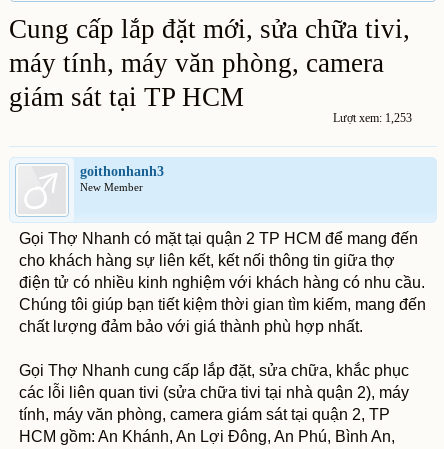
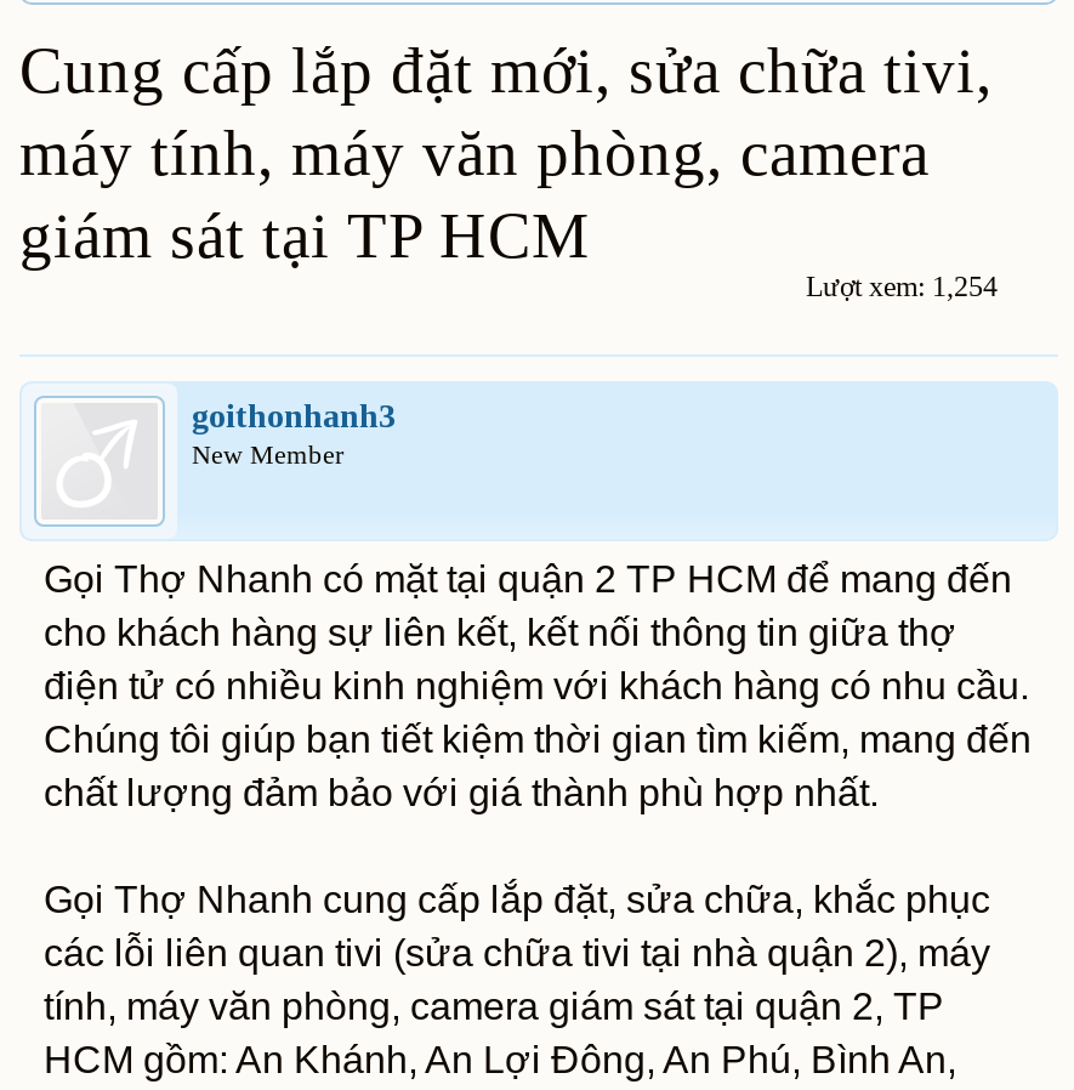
[333,111,412,125] Lượt xem: 1,253 -> [806,269,998,303] Lượt xem: 1,254

